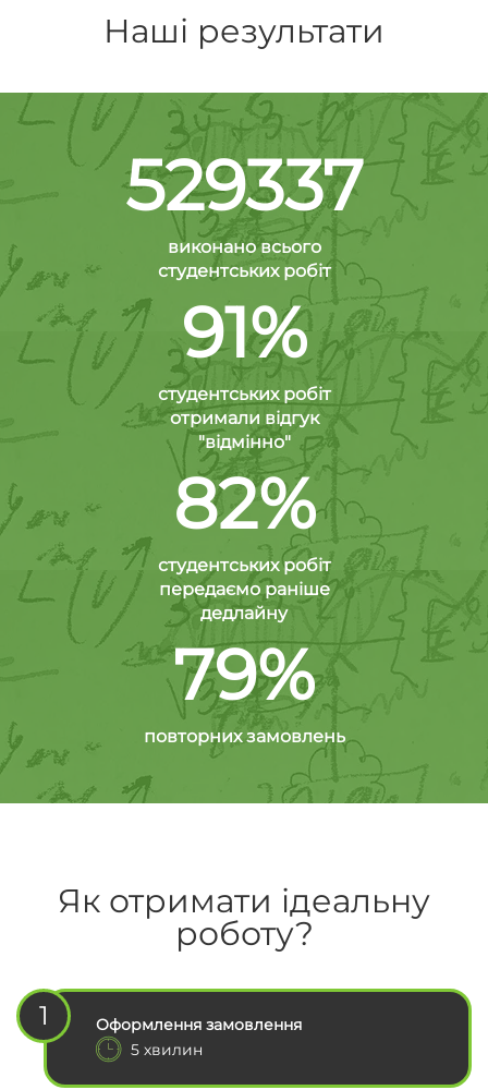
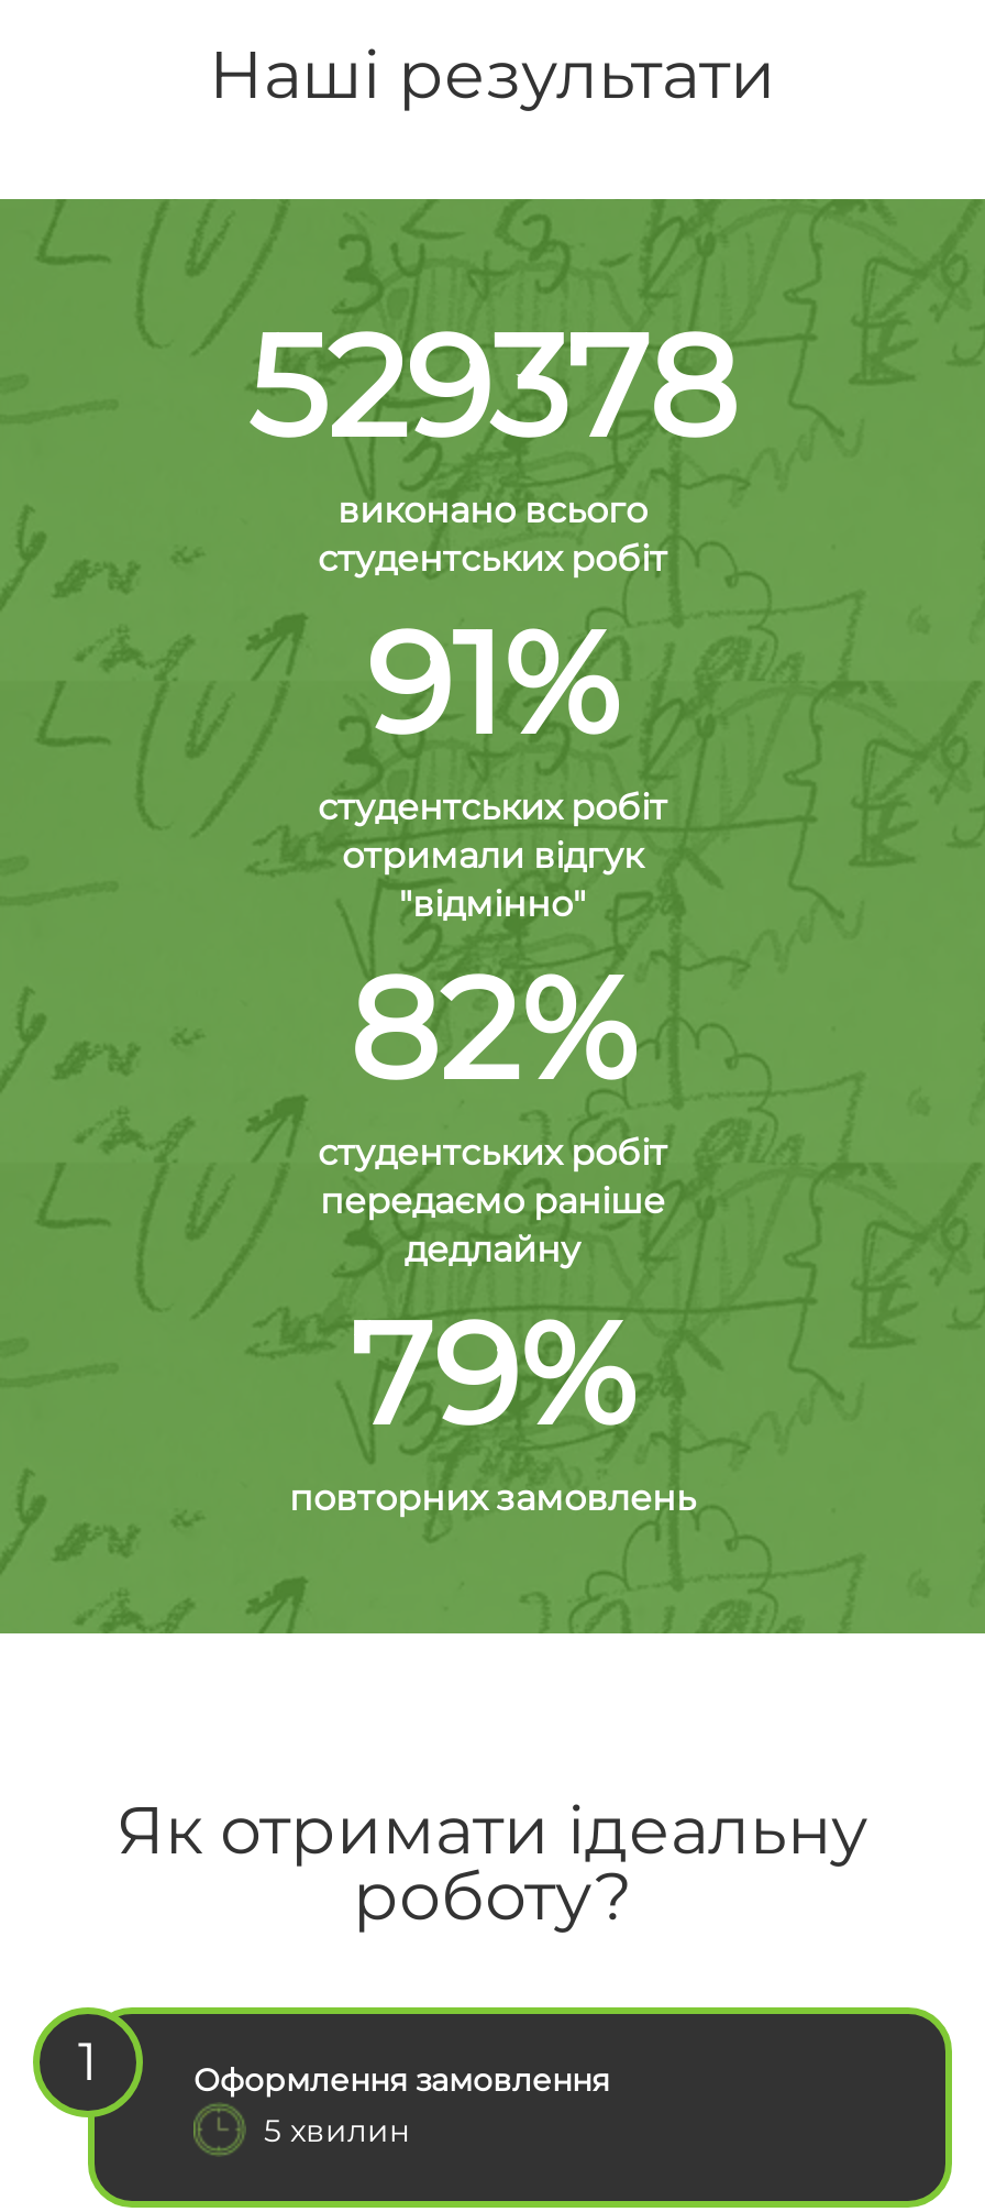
[125,143,363,228] 529337 -> [247,300,738,472] 529378

